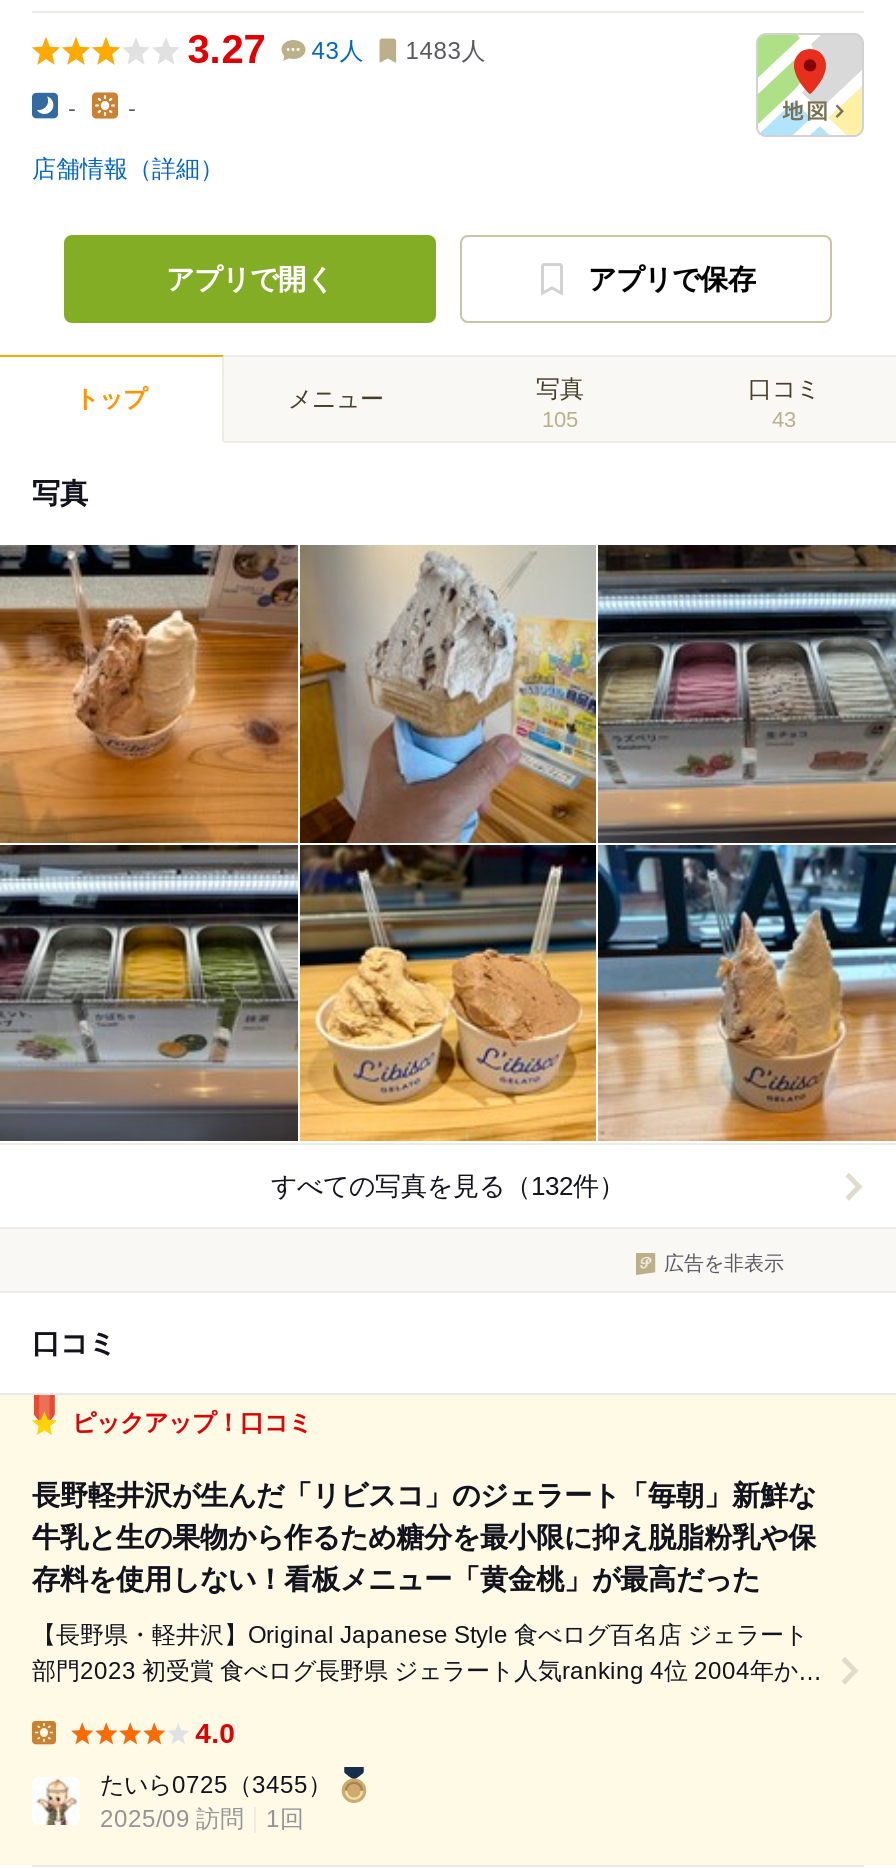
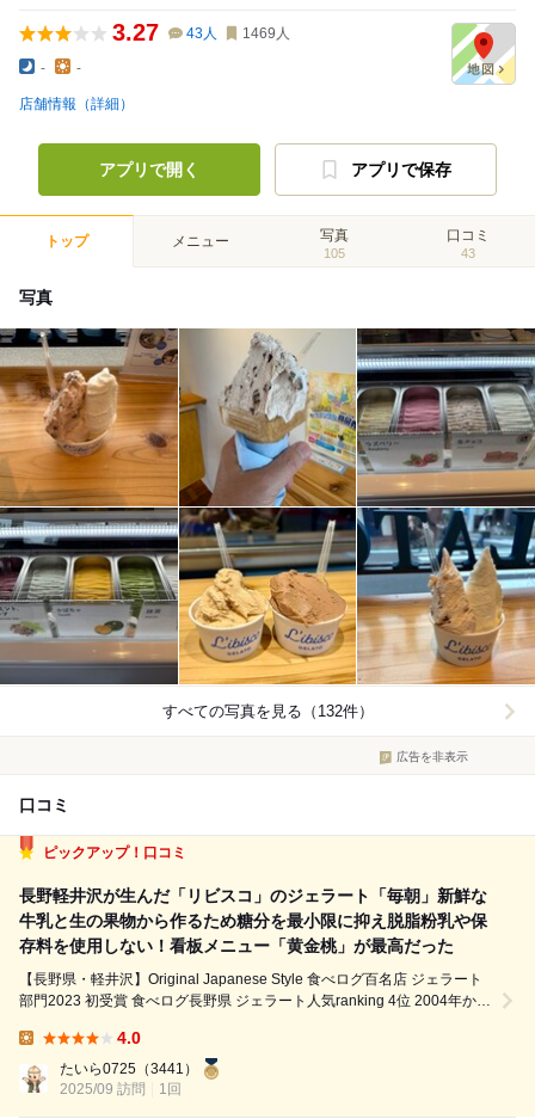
[188,27,486,71] 3.27 43人 1483人 -> [112,19,290,45] 3.27 43人 1469人
[100,1772,332,1800] たいら0725（3455） -> [60,1061,198,1078] たいら0725（3441）

